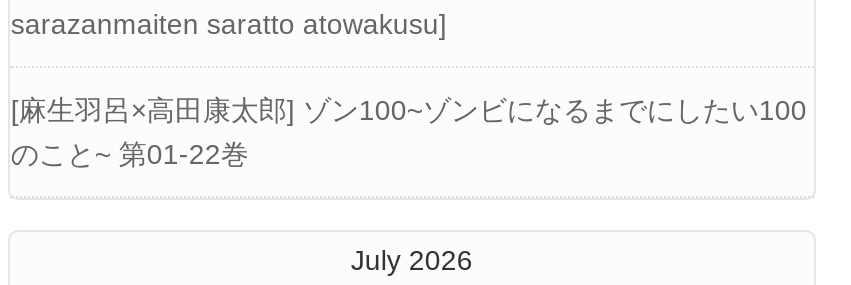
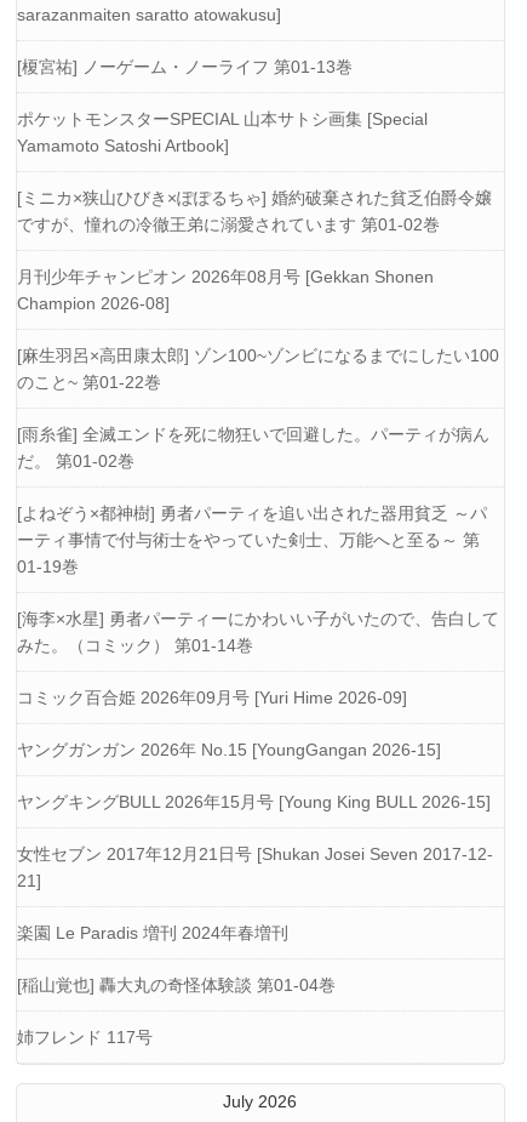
none -> [17,57,492,313] [榎宮祐] ノーゲーム・ノーライフ 第01-13巻 | ポケットモンスターSPECIAL 山本サトシ画集 [Special | Yamamoto Satoshi Artbook] | [ミニカ×狭山ひびき×ぽぽるちゃ] 婚約破棄された貧乏伯爵令嬢 | ですが、憧れの冷徹王弟に溺愛されています 第01-02巻 | 月刊少年チャンピオン 2026年08月号 [Gekkan Shonen | Champion 2026-08]
none -> [17,425,500,1047] [雨糸雀] 全滅エンドを死に物狂いで回避した。パーティが病ん | だ。 第01-02巻 | [よねぞう×都神樹] 勇者パーティを追い出された器用貧乏 ～パ | ーティ事情で付与術士をやっていた剣士、万能へと至る～ 第 | 01-19巻 | [海李×水星] 勇者パーティーにかわいい子がいたので、告白して | みた。（コミック） 第01-14巻 | コミック百合姫 2026年09月号 [Yuri Hime 2026-09] | ヤングガンガン 2026年 No.15 [YoungGangan 2026-15] | ヤングキングBULL 2026年15月号 [Young King BULL 2026-15] | 女性セブン 2017年12月21日号 [Shukan Josei Seven 2017-12- | 21] | 楽園 Le Paradis 増刊 2024年春増刊 | [稲山覚也] 轟大丸の奇怪体験談 第01-04巻 | 姉フレンド 117号

